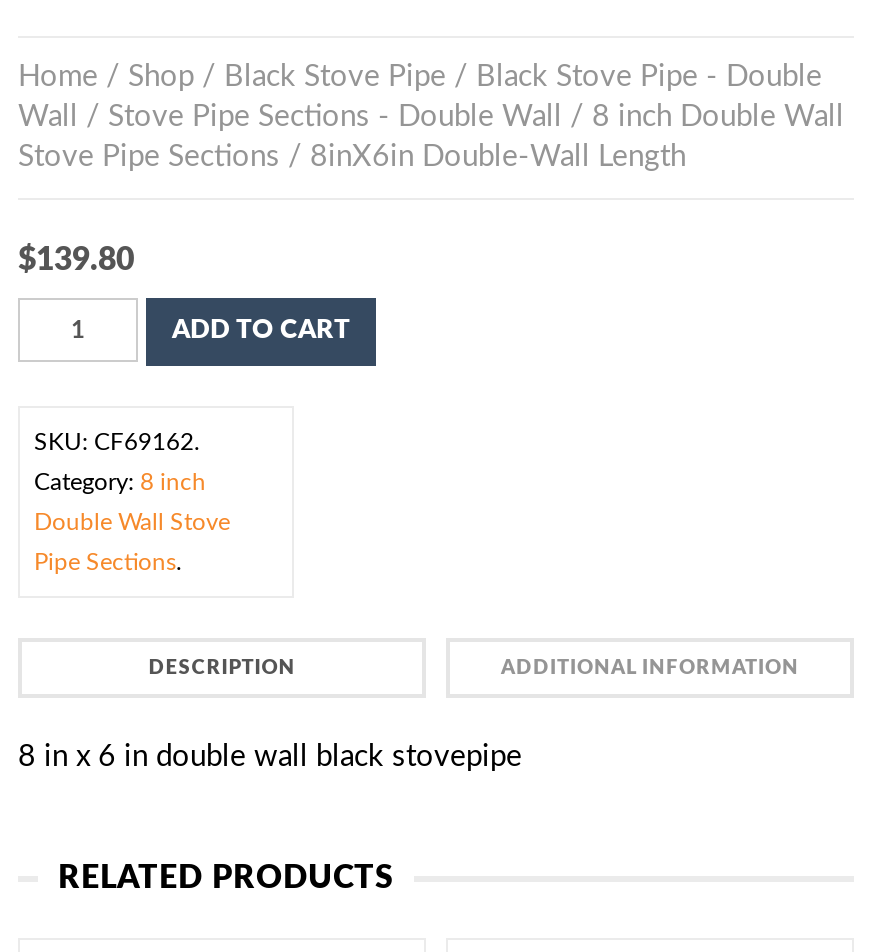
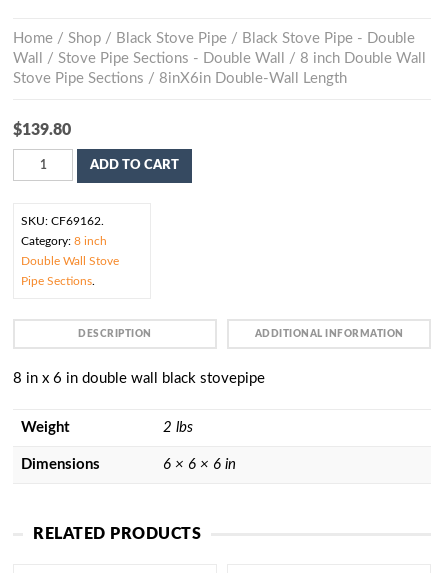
none -> [21,420,236,472] Weight | 2 lbs | Dimensions | 6 × 6 × 6 in

